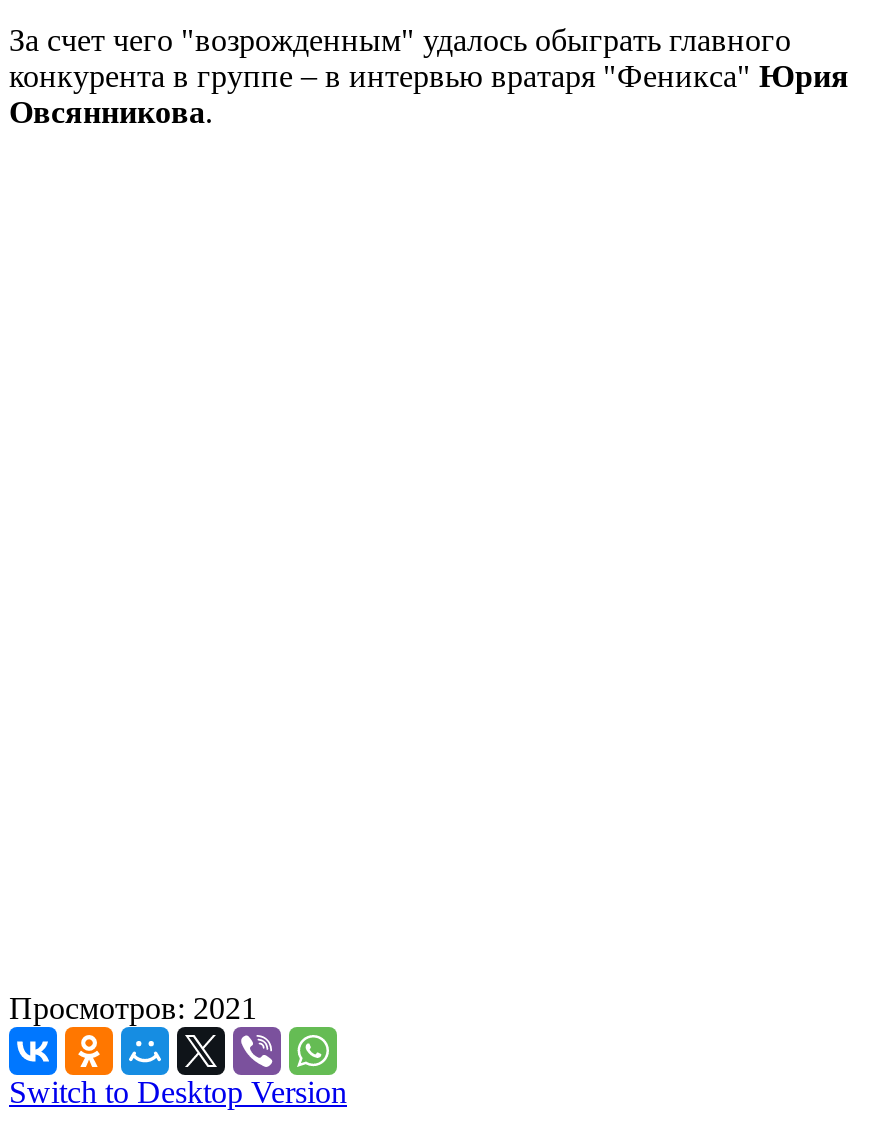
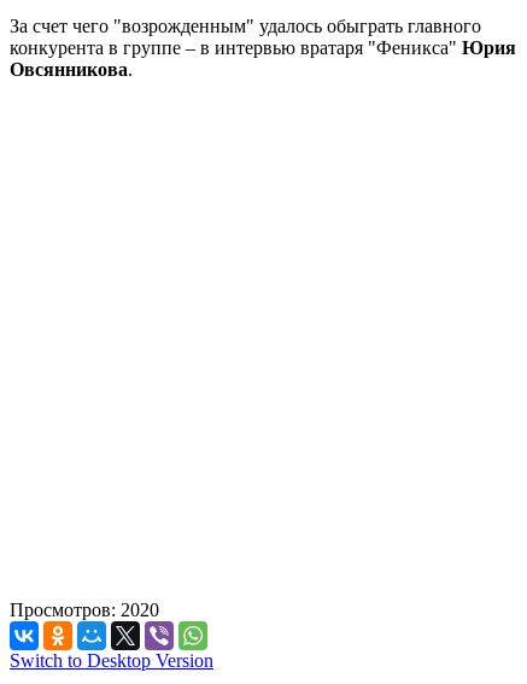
[9,991,257,1025] Просмотров: 2021 -> [10,600,159,620] Просмотров: 2020

